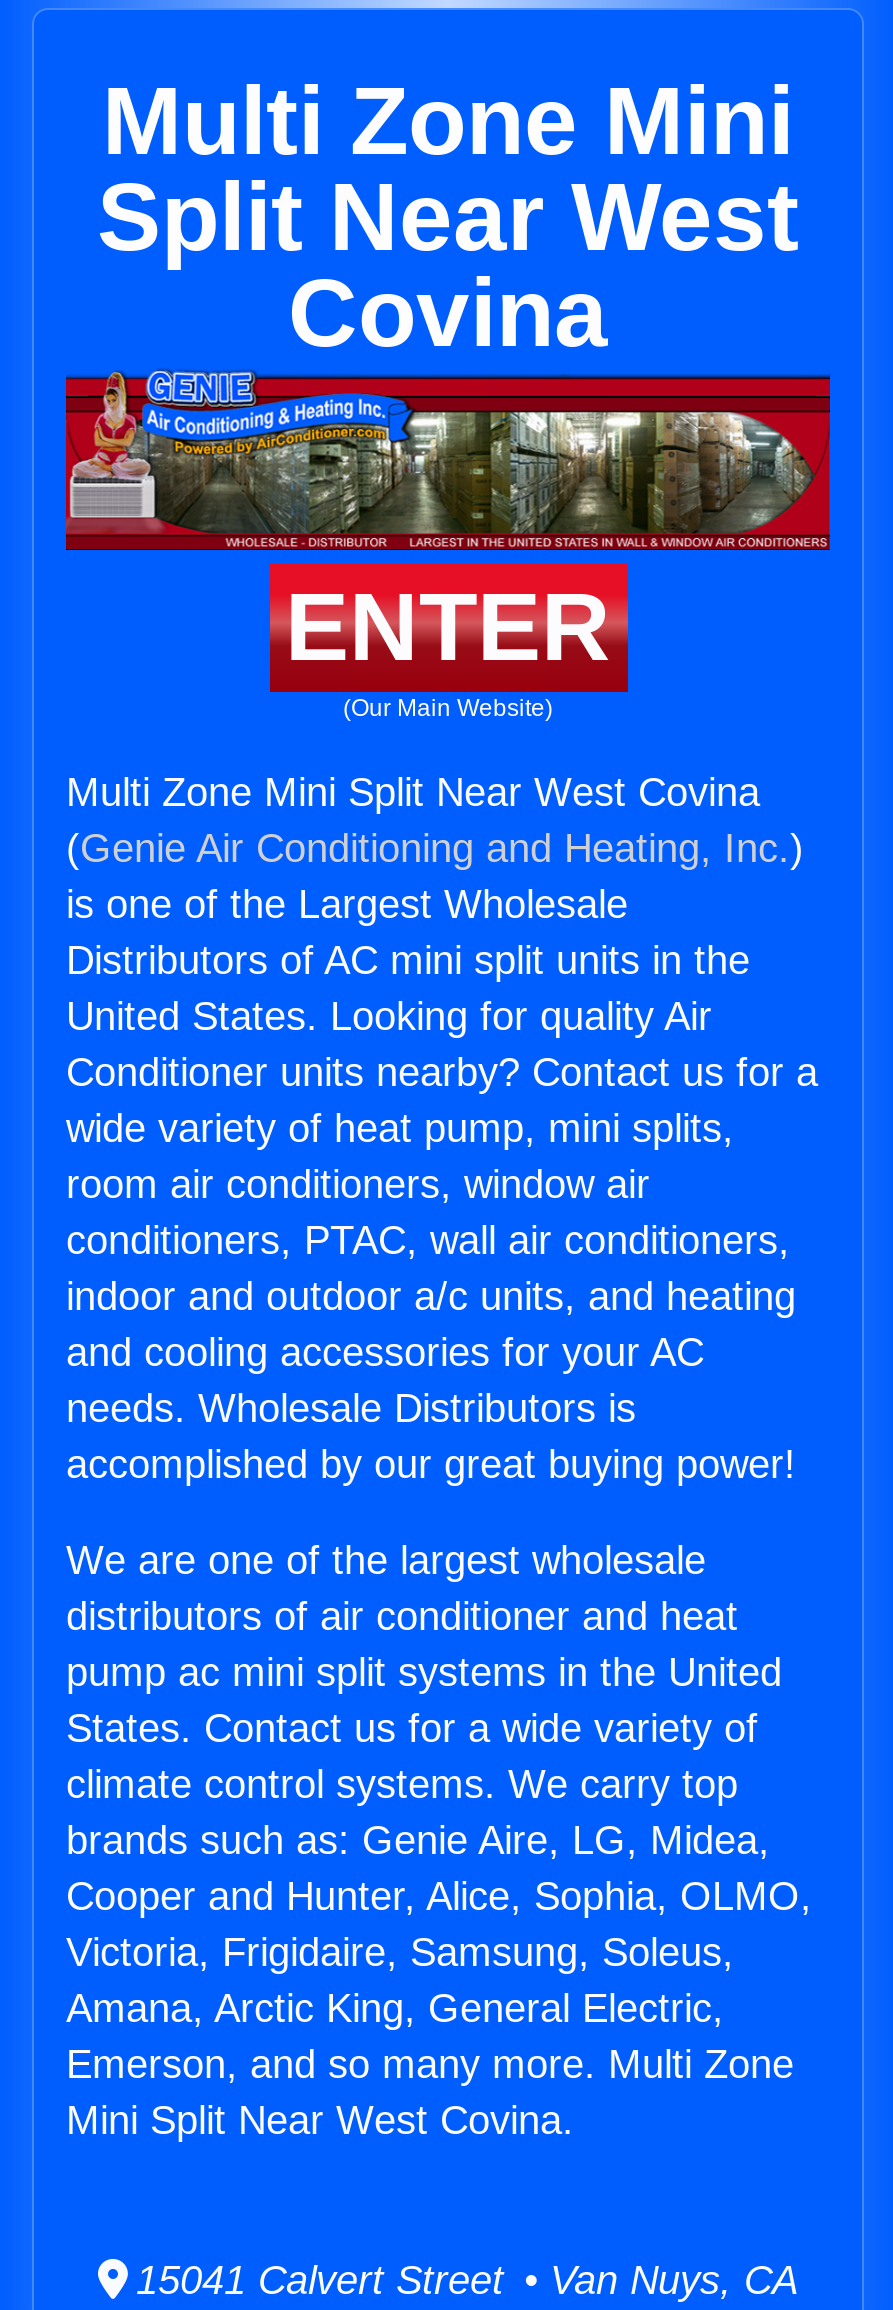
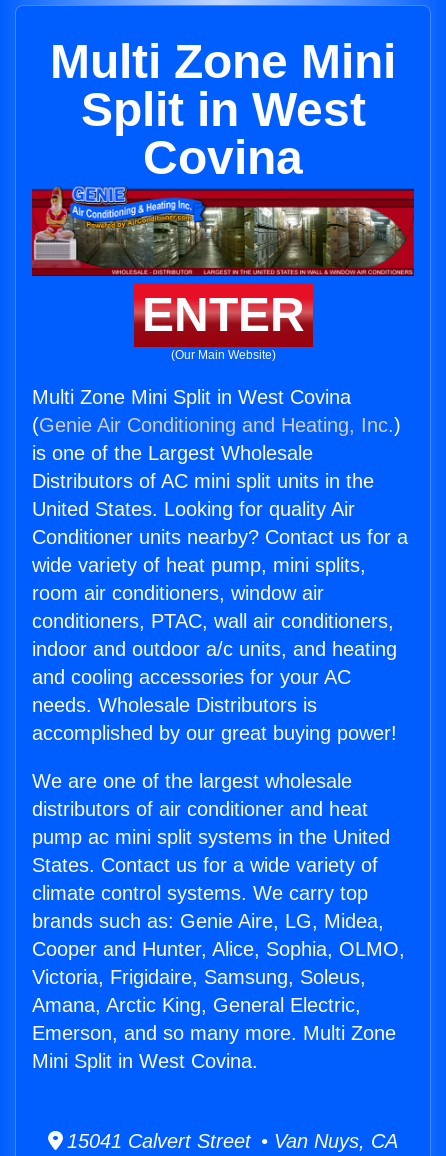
[97,164,799,270] Split Near West -> [80,83,365,136] Split in West
[66,770,760,814] Multi Zone Mini Split Near West Covina -> [32,386,351,408] Multi Zone Mini Split in West Covina
[66,2098,574,2142] Mini Split Near West Covina. -> [32,1050,258,1072] Mini Split in West Covina.

